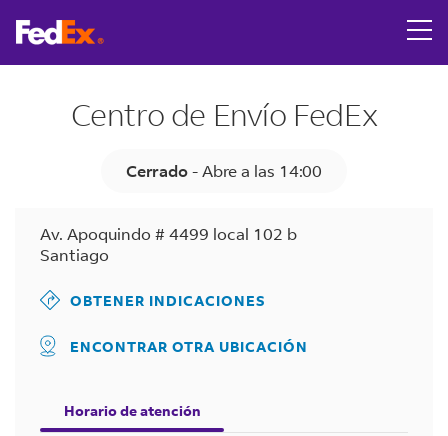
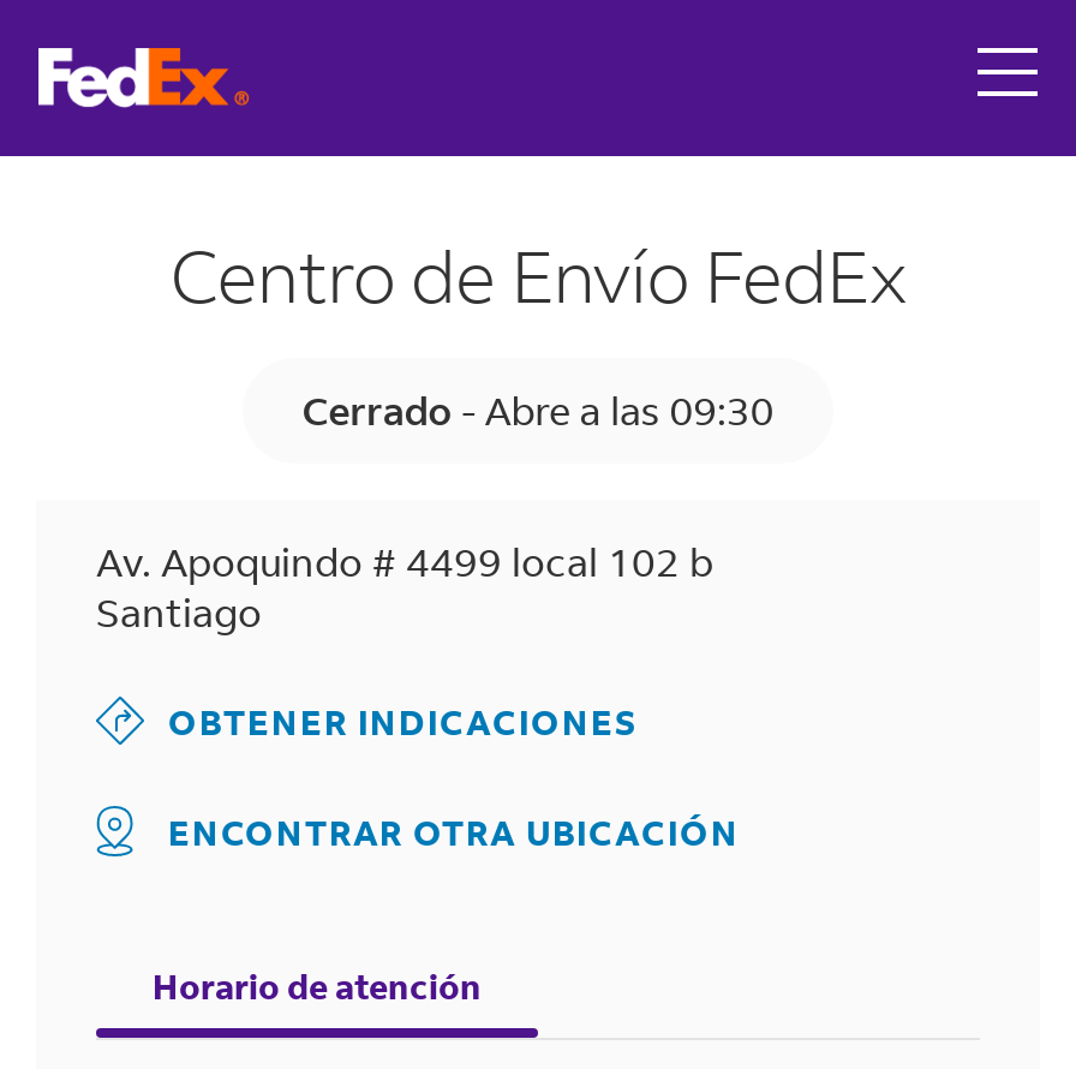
[126,160,322,181] Cerrado - Abre a las 14:00 -> [302,384,774,435] Cerrado - Abre a las 09:30

